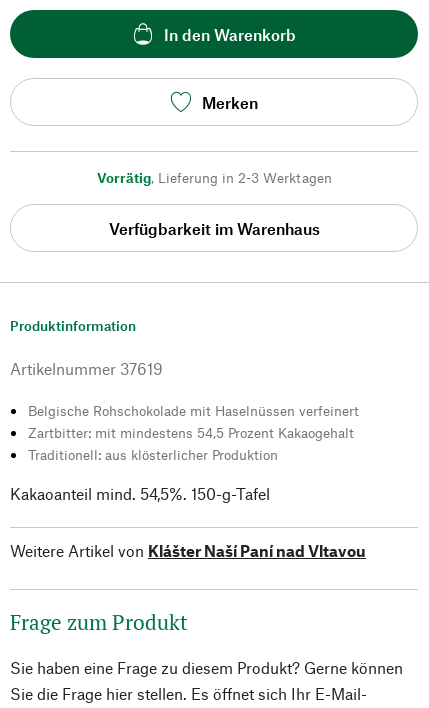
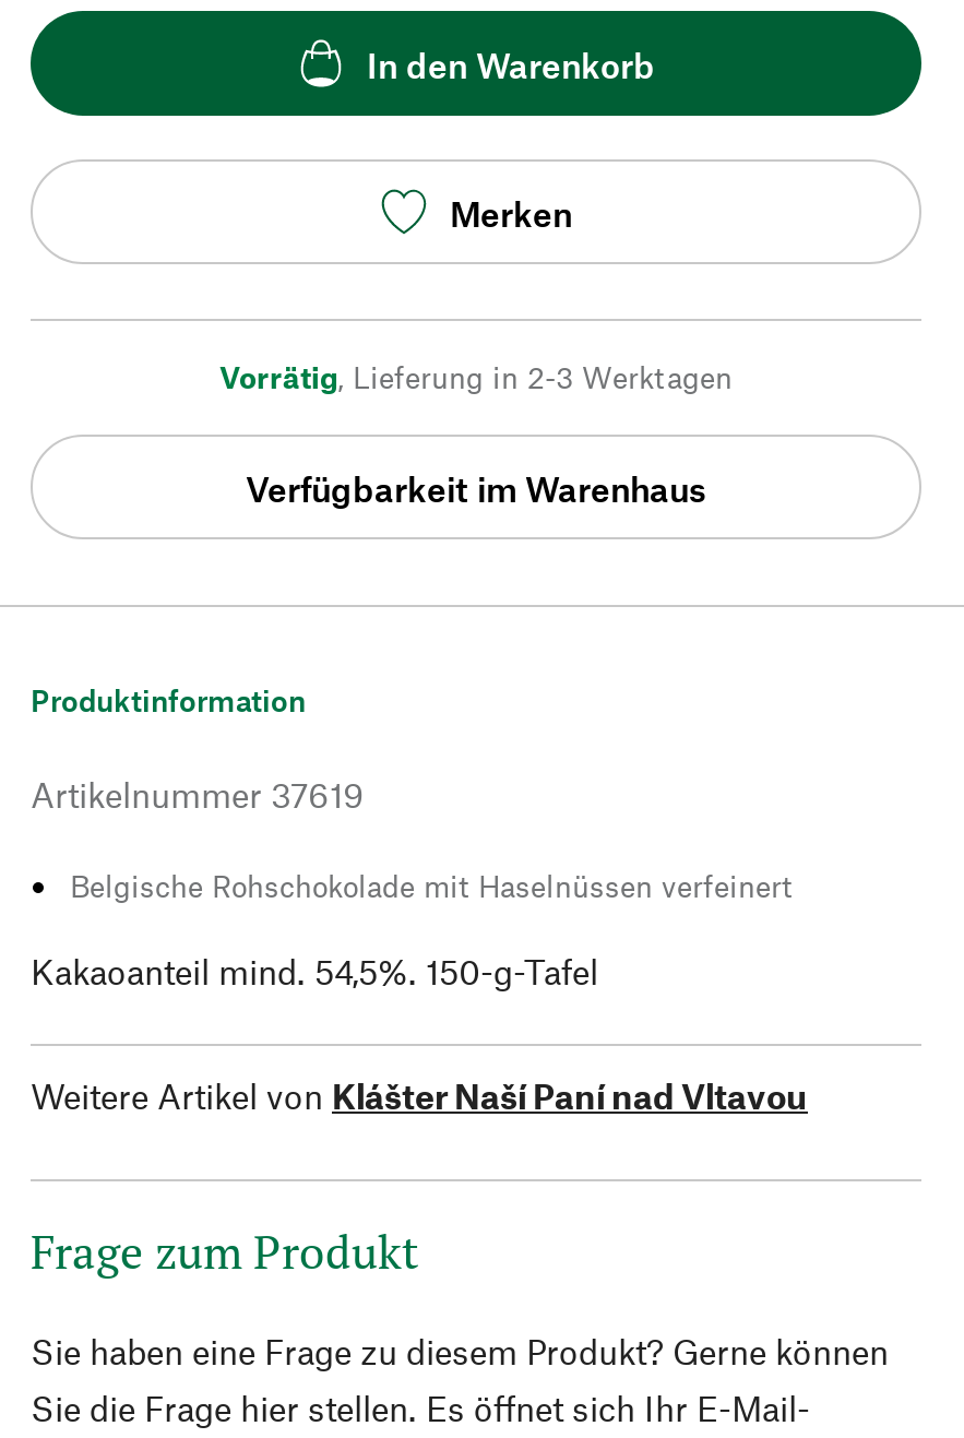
[28,424,354,463] Zartbitter: mit mindestens 54,5 Prozent Kakaogehalt | Traditionell: aus klösterlicher Produktion -> none

